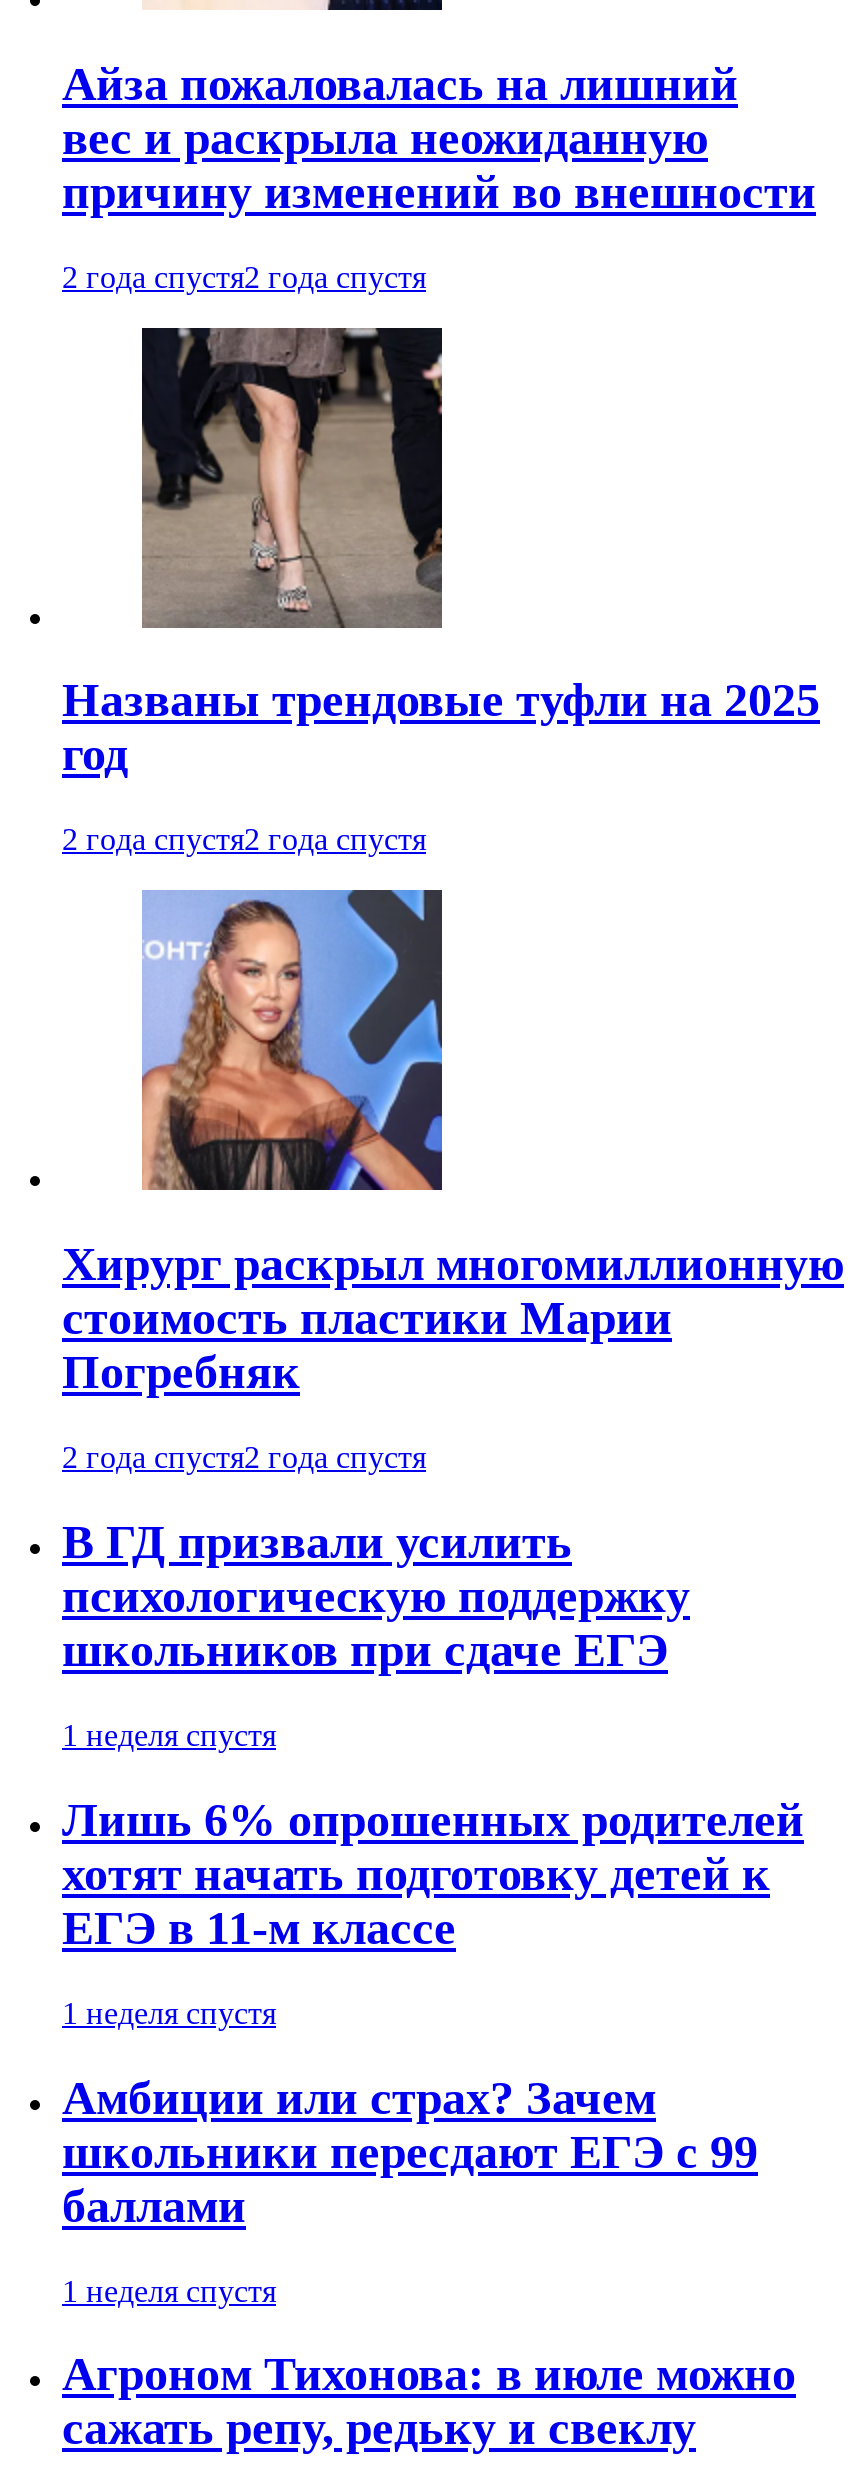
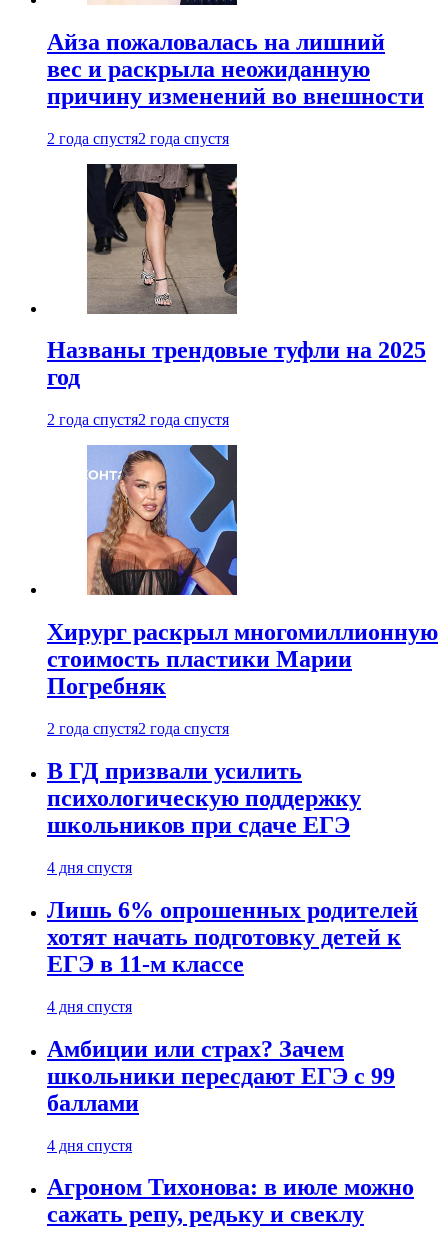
[62,1718,276,1752] 1 неделя спустя -> [47,859,132,876] 4 дня спустя
[62,1996,276,2030] 1 неделя спустя -> [47,998,132,1015] 4 дня спустя
[62,2273,276,2307] 1 неделя спустя -> [47,1137,132,1154] 4 дня спустя

